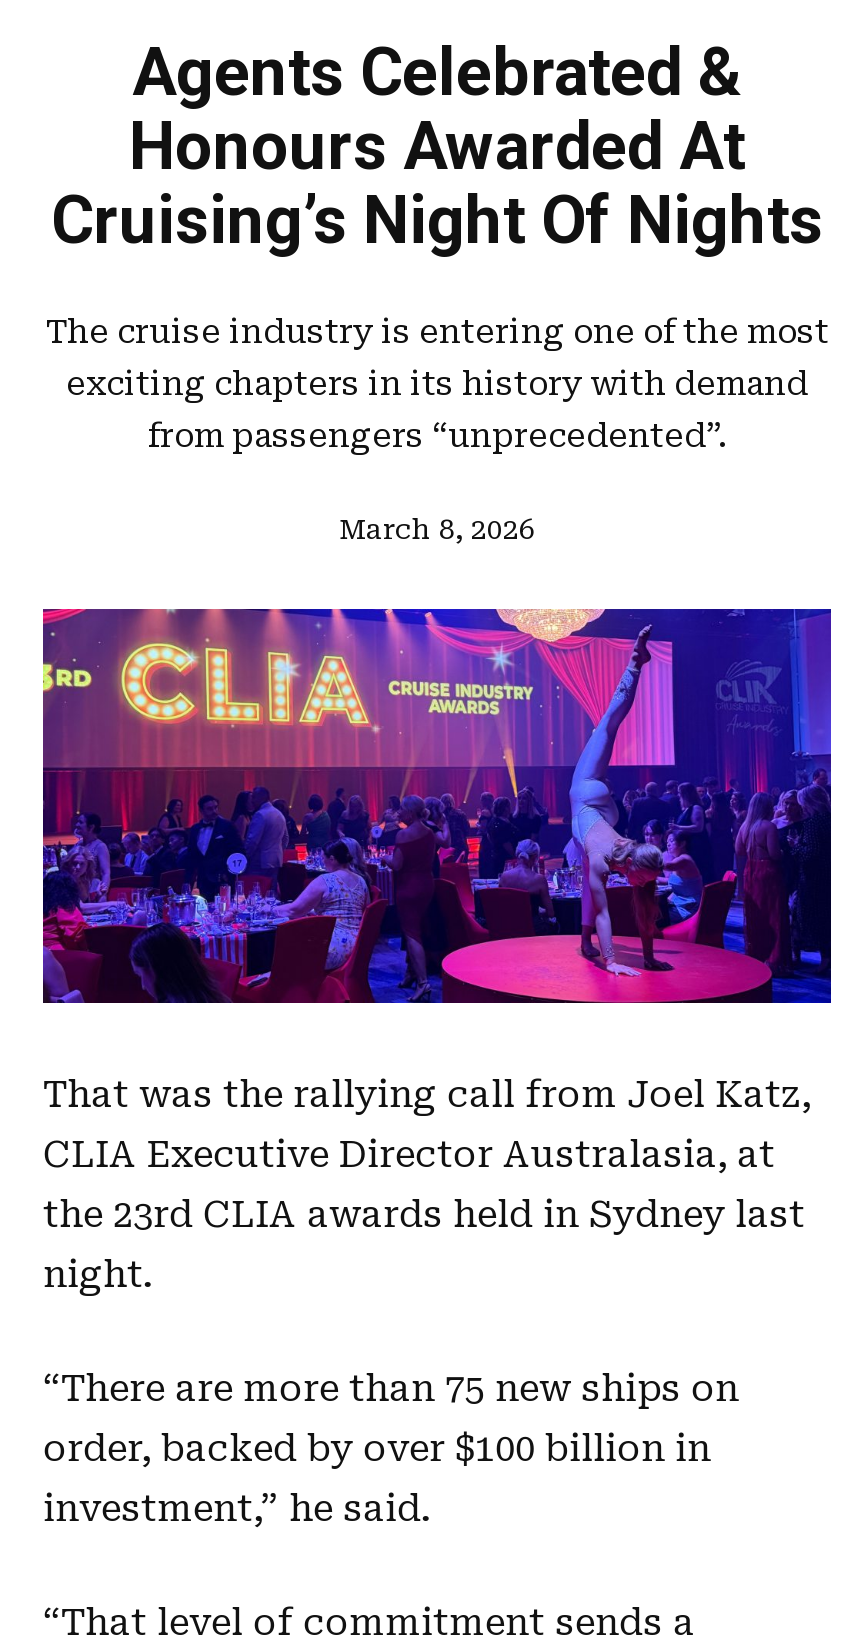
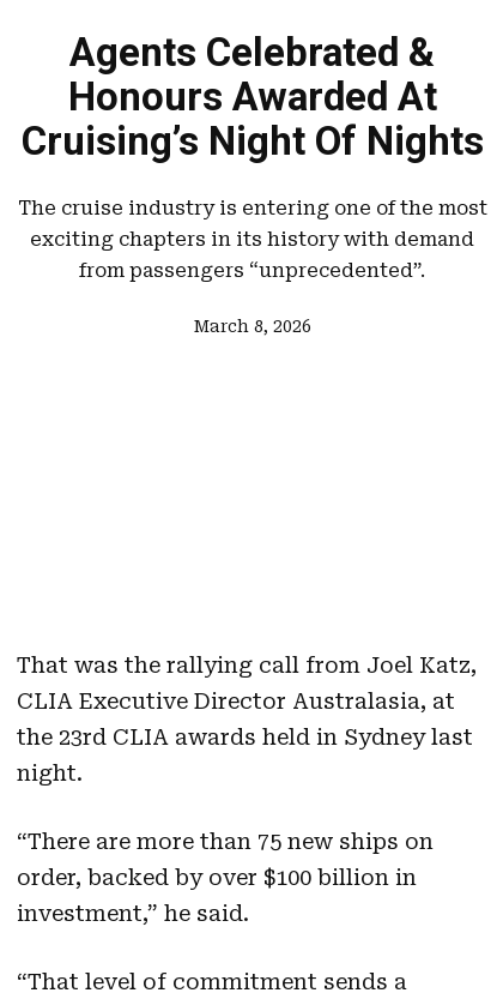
[41,607,833,1005] [image] -> none

